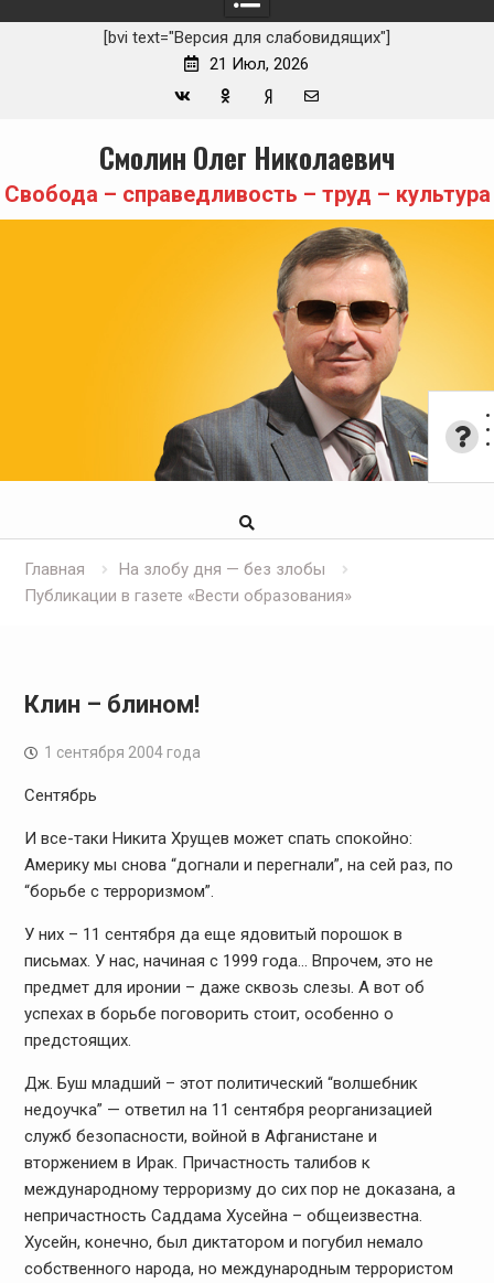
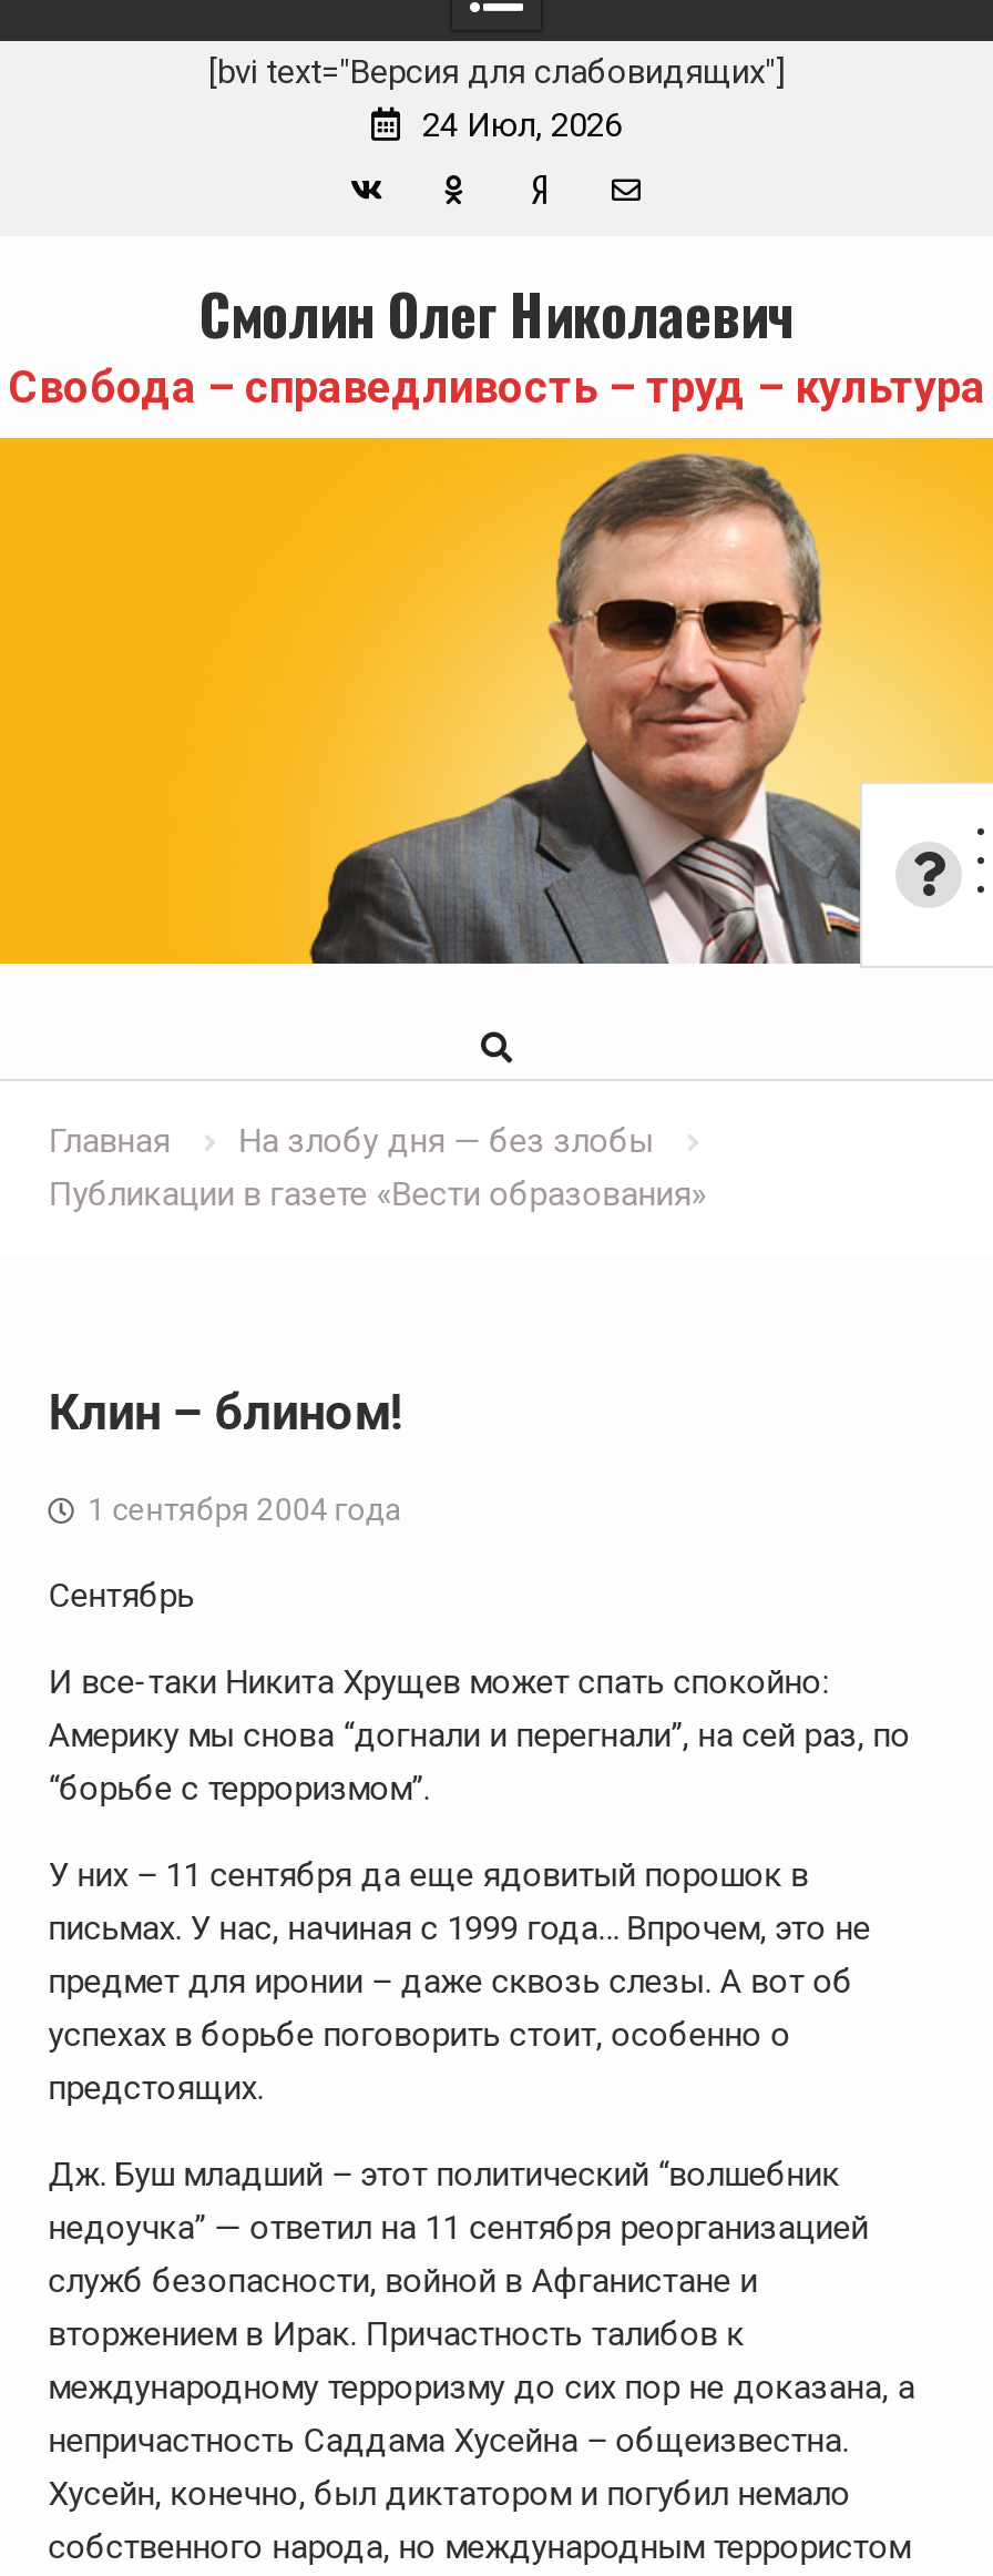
[210,54,309,74] 21 Июл, 2026 -> [422,105,622,145] 24 Июл, 2026

